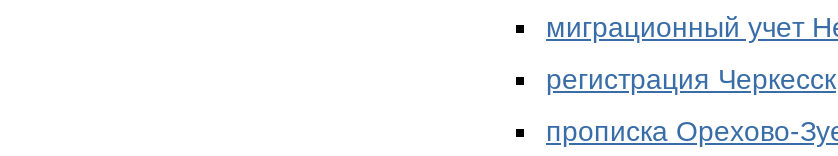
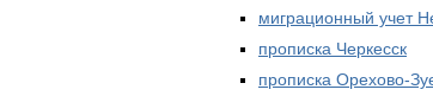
[546,62,836,94] регистрация Черкесск -> [258,39,407,58] прописка Черкесск

